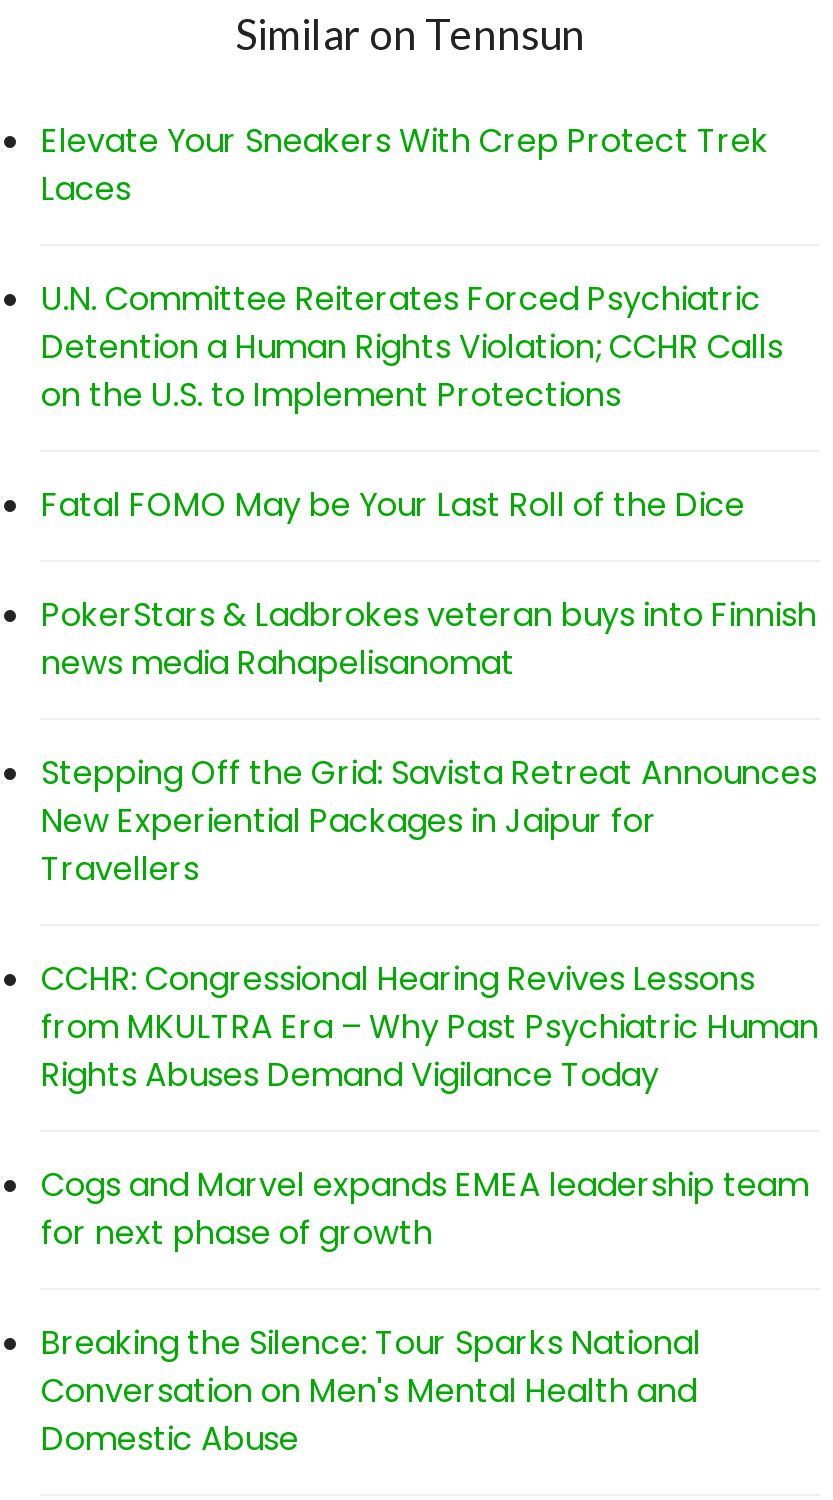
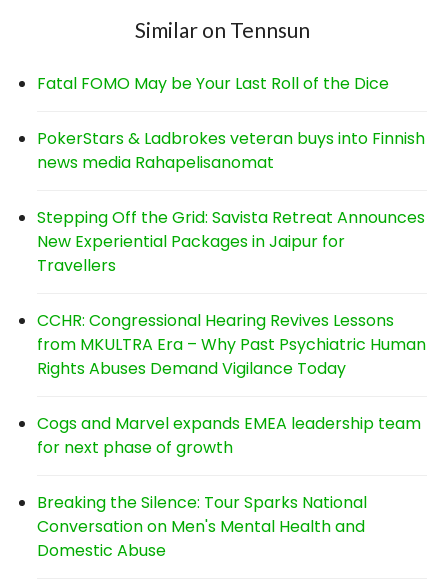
[41,118,783,418] Elevate Your Sneakers With Crep Protect Trek | Laces | U.N. Committee Reiterates Forced Psychiatric | Detention a Human Rights Violation; CCHR Calls | on the U.S. to Implement Protections -> none

